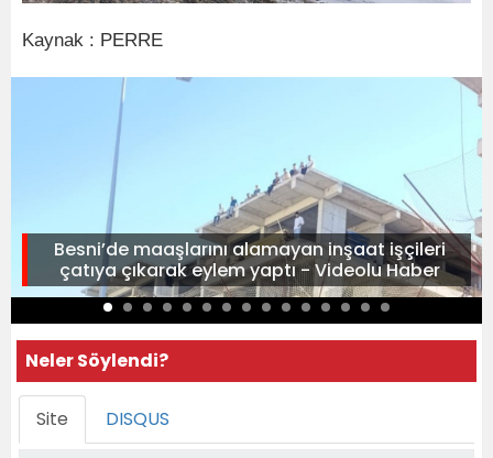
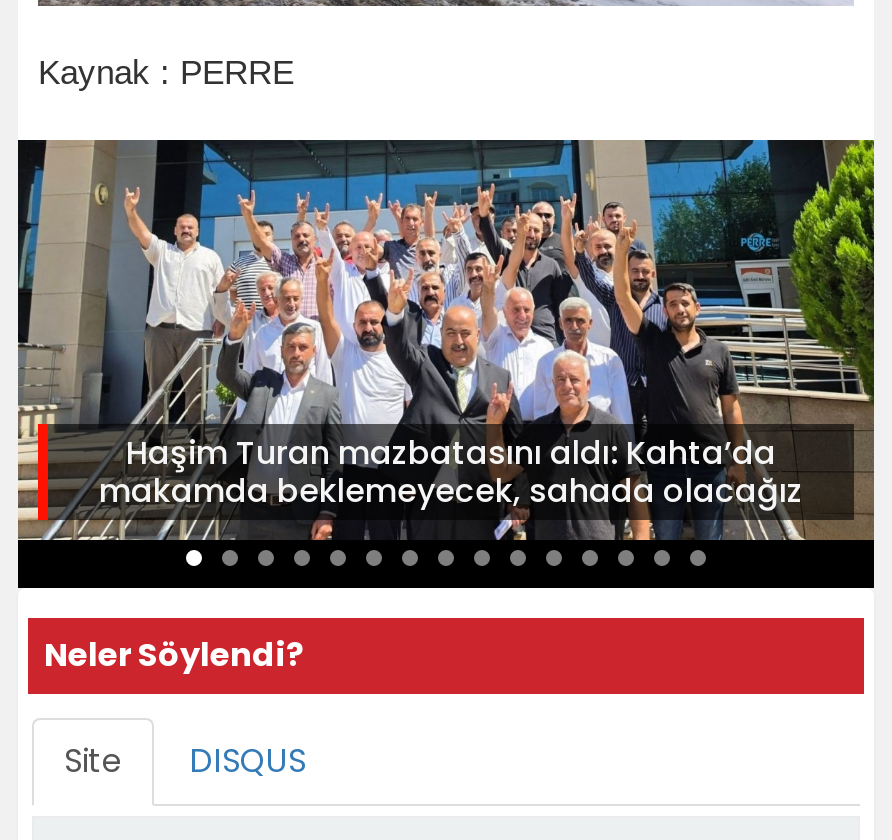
[11,77,482,298] [image] | Besni’de maaşlarını alamayan inşaat işçileri | çatıya çıkarak eylem yaptı - Videolu Haber -> [16,138,876,542] [image] | Haşim Turan mazbatasını aldı: Kahta’da | makamda beklemeyecek, sahada olacağız

